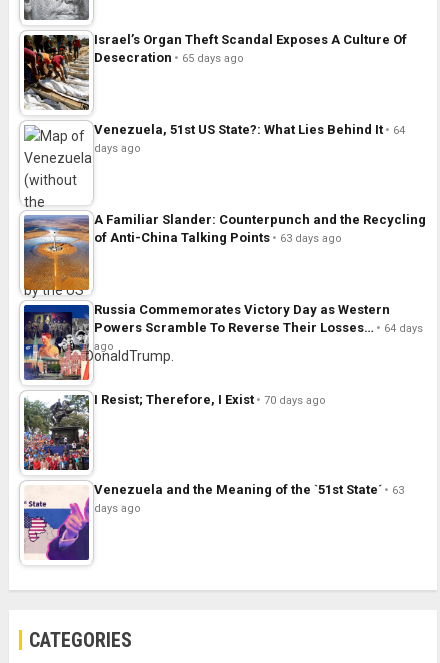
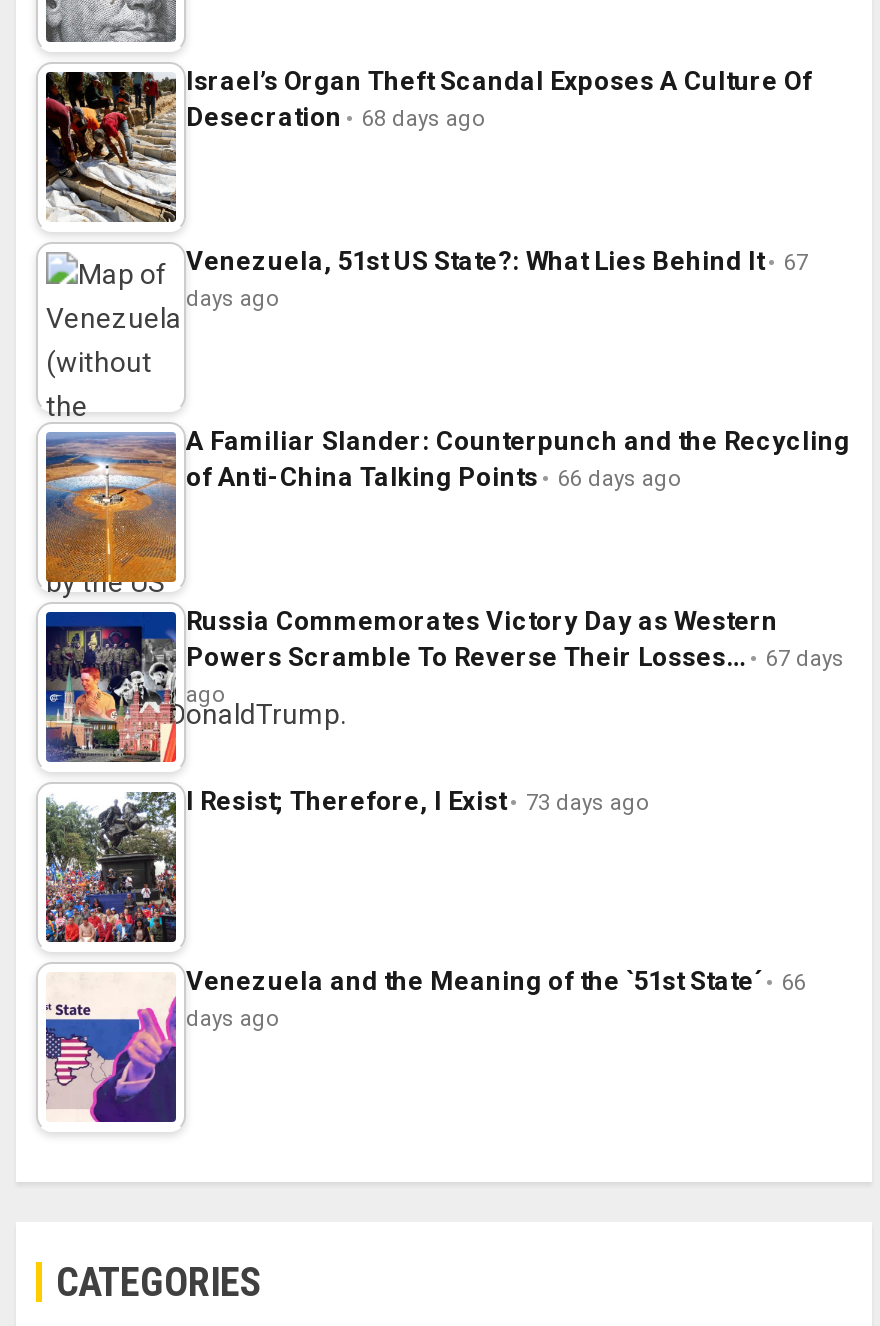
[94,50,244,65] Desecration 65 days ago -> [186,101,486,131] Desecration 68 days ago
[94,122,405,137] Venezuela, 51st US State?: What Lies Behind It 64 -> [186,245,808,275] Venezuela, 51st US State?: What Lies Behind It 67
[94,230,342,245] of Anti-China Talking Points 63 days ago -> [186,461,682,491] of Anti-China Talking Points 66 days ago
[94,320,423,335] Powers Scramble To Reverse Their Losses… 64 days -> [186,641,844,671] Powers Scramble To Reverse Their Losses… 67 days
[94,392,326,407] I Resist; Therefore, I Exist 70 days ago -> [186,785,650,815] I Resist; Therefore, I Exist 73 days ago
[94,482,404,497] Venezuela and the Meaning of the `51st State´ 63 -> [186,965,806,995] Venezuela and the Meaning of the `51st State´ 66

